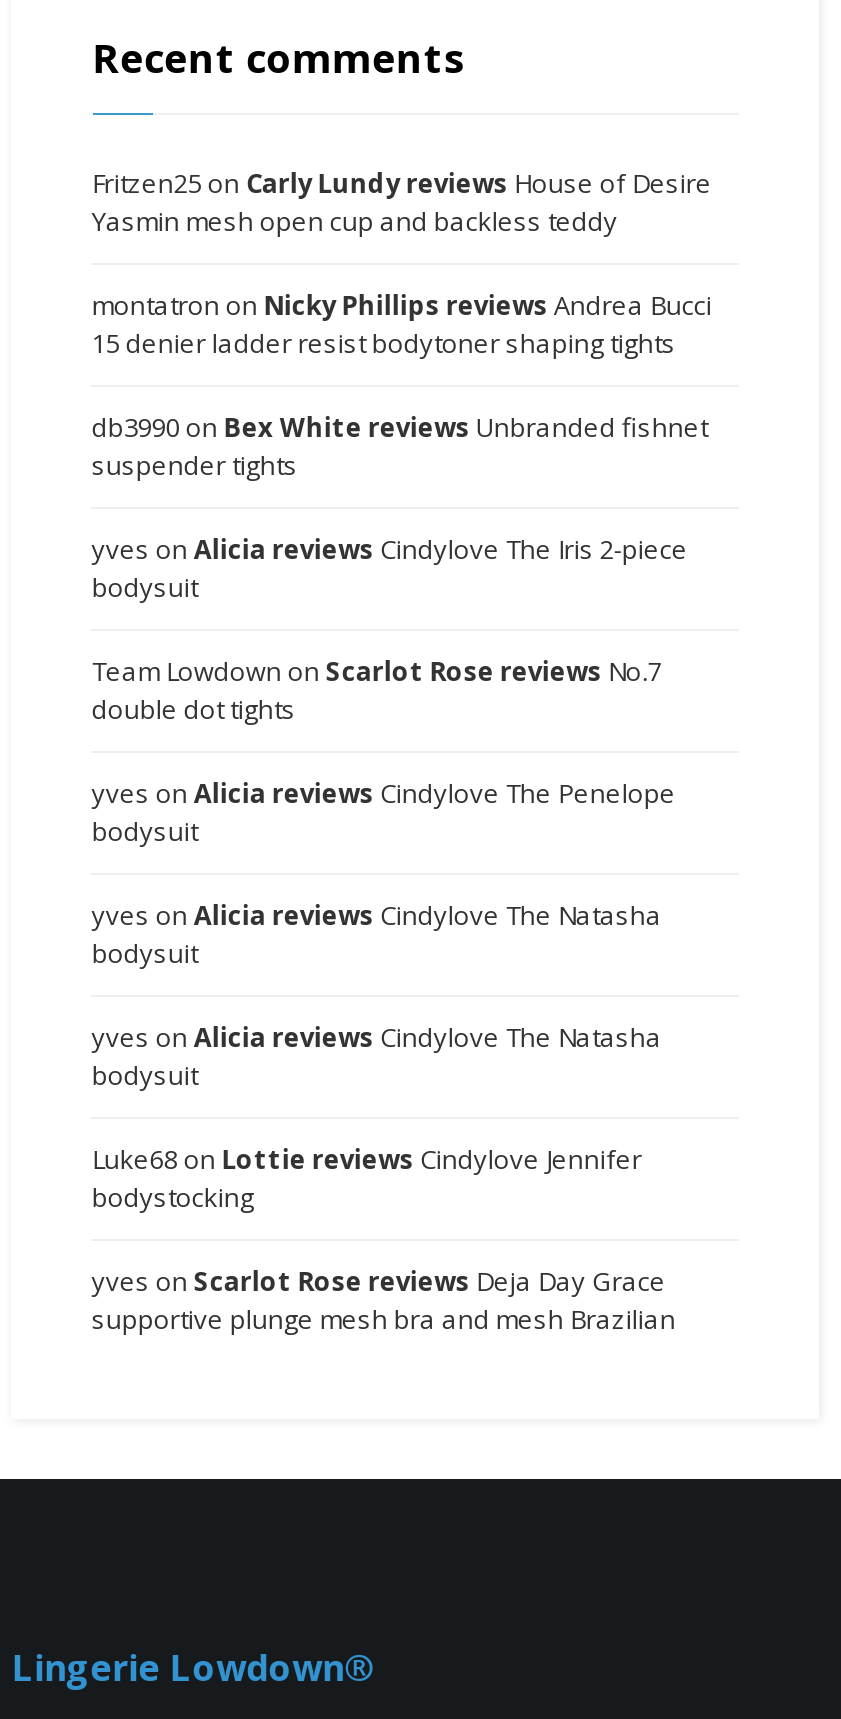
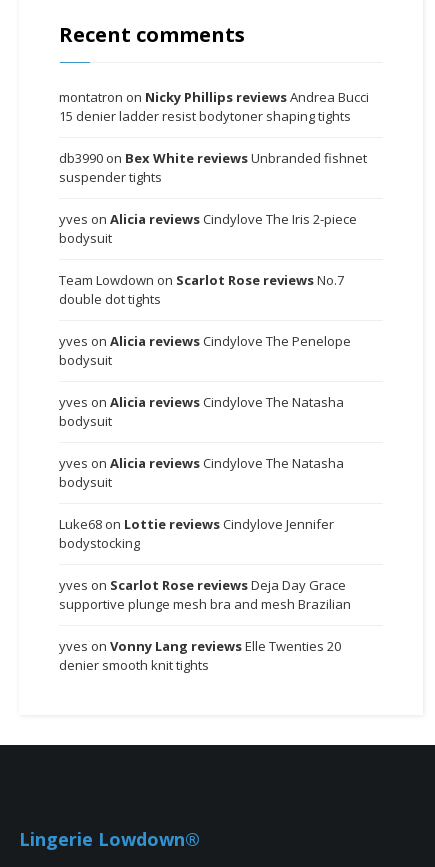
[92,166,712,240] Fritzen25 on Carly Lundy reviews House of Desire | Yasmin mesh open cup and backless teddy -> none
moved [92,288,712,1338] -> [59,88,369,613]: montatron on Nicky Phillips reviews Andrea Bucci | 15 denier ladder resist bodytoner shaping tights | db3990 on Bex White reviews Unbranded fishnet | ... | yves on Scarlot Rose reviews Deja Day Grace | supportive plunge mesh bra and mesh Brazilian
none -> [59,637,341,674] yves on Vonny Lang reviews Elle Twenties 20 | denier smooth knit tights

